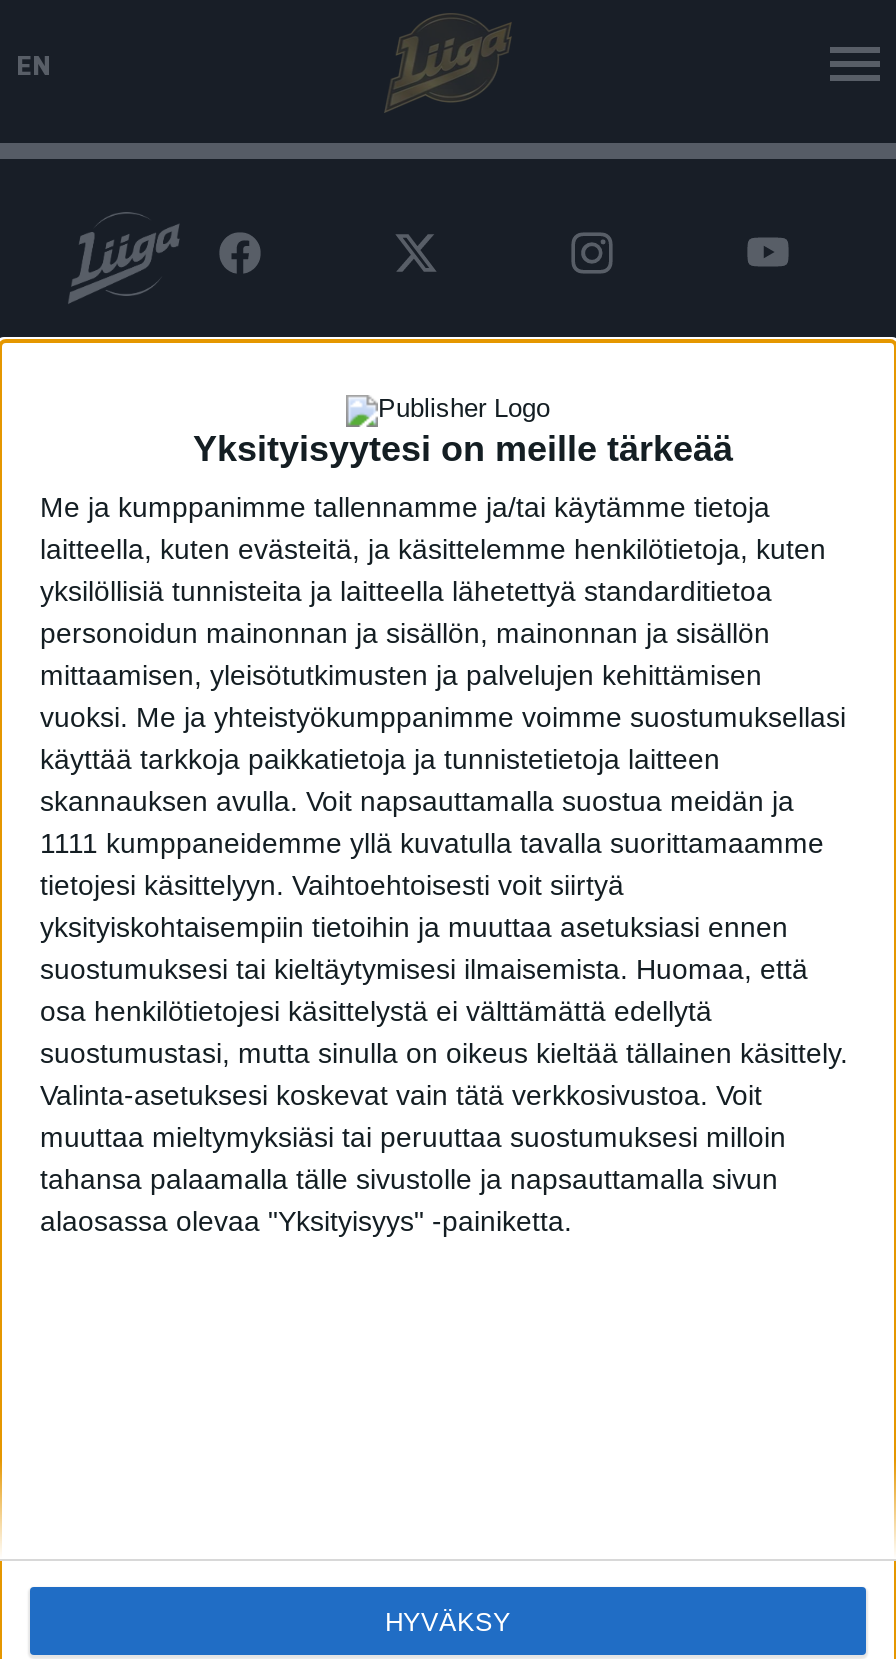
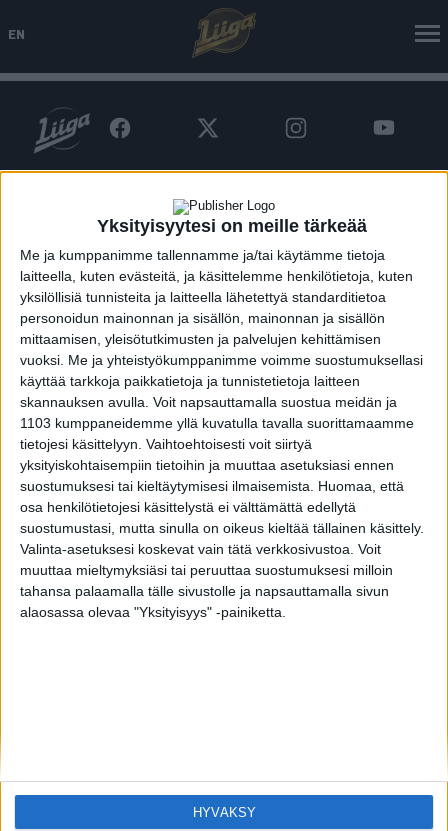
[40,828,824,860] 1111 kumppaneidemme yllä kuvatulla tavalla suorittamaamme -> [20,415,414,431] 1103 kumppaneidemme yllä kuvatulla tavalla suorittamaamme

